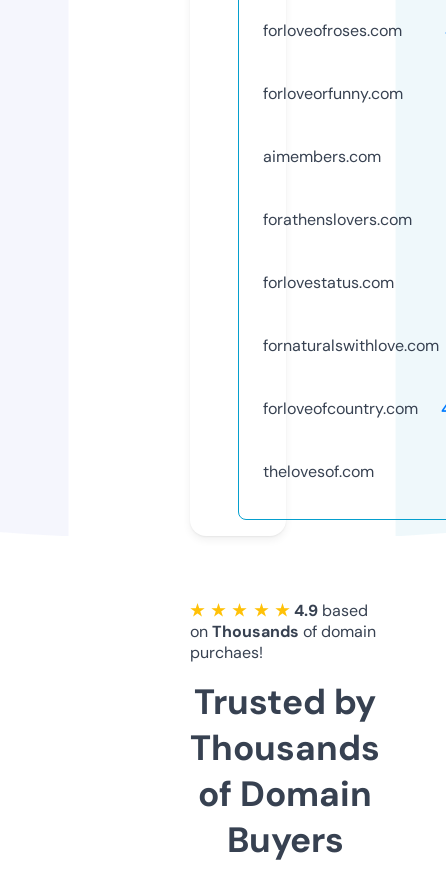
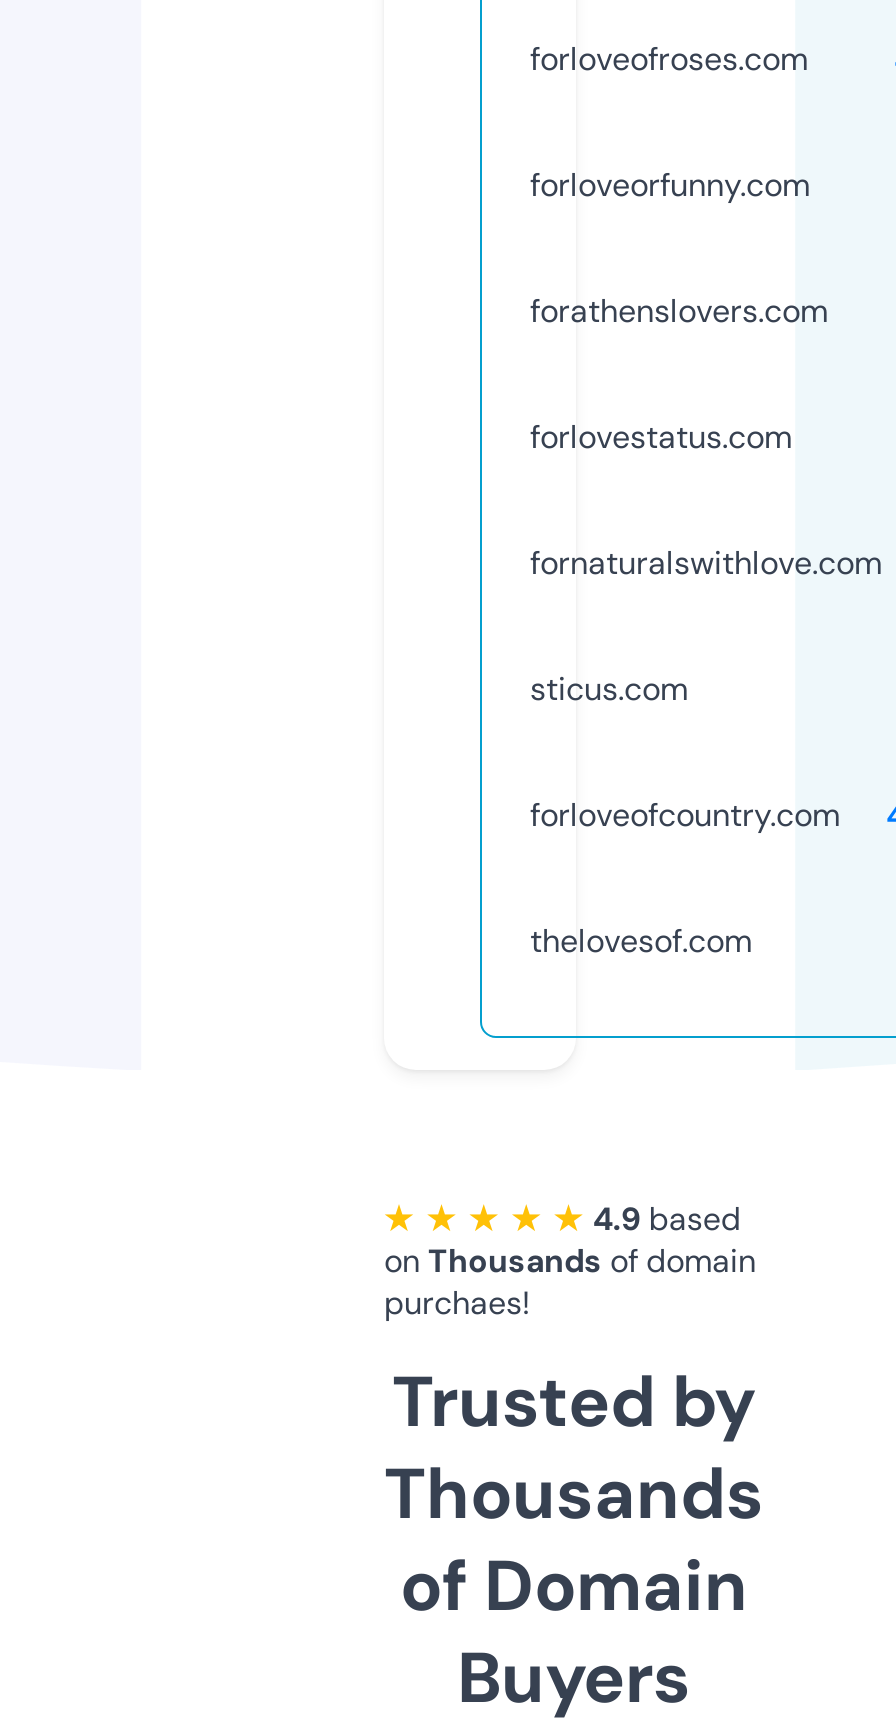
[263,146,381,167] aimembers.com -> none
moved [263,209,439,356] -> [530,290,882,584]: forathenslovers.com | forlovestatus.com | fornaturalswithlove.com
none -> [530,668,688,710] sticus.com

